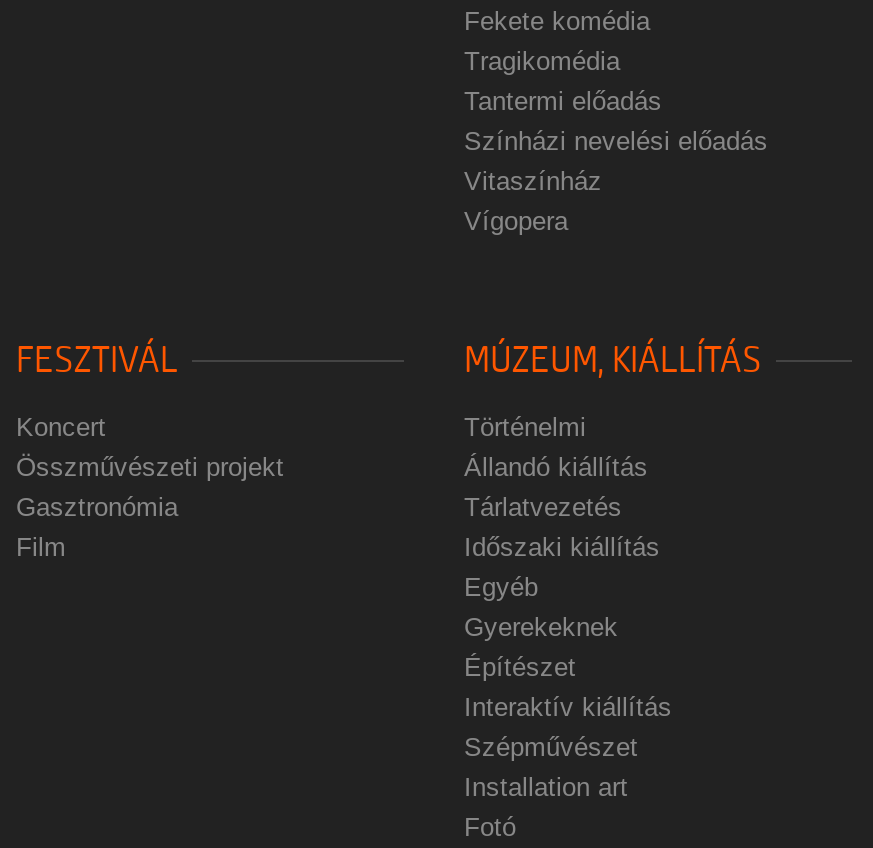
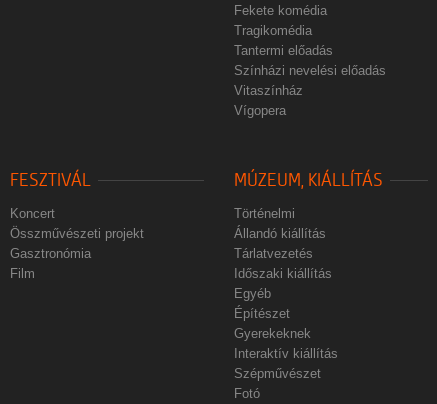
moved [464,612,618,642] -> [234,326,311,341]: Gyerekeknek
[464,772,628,802] Installation art -> none

